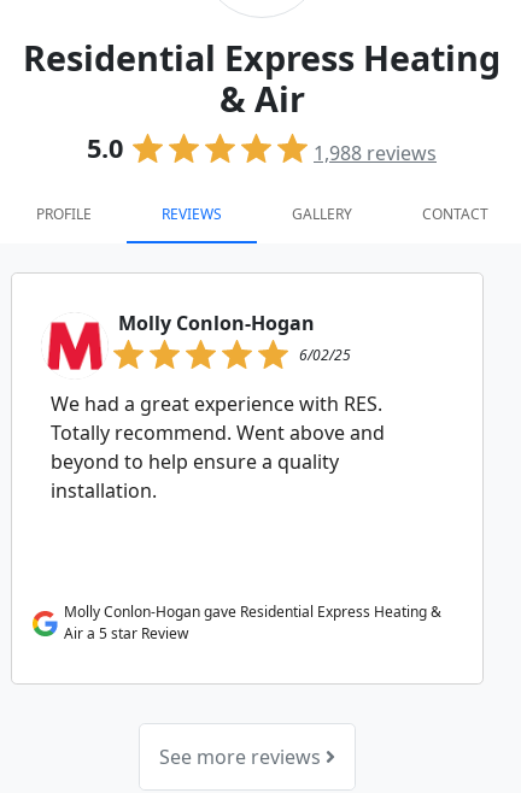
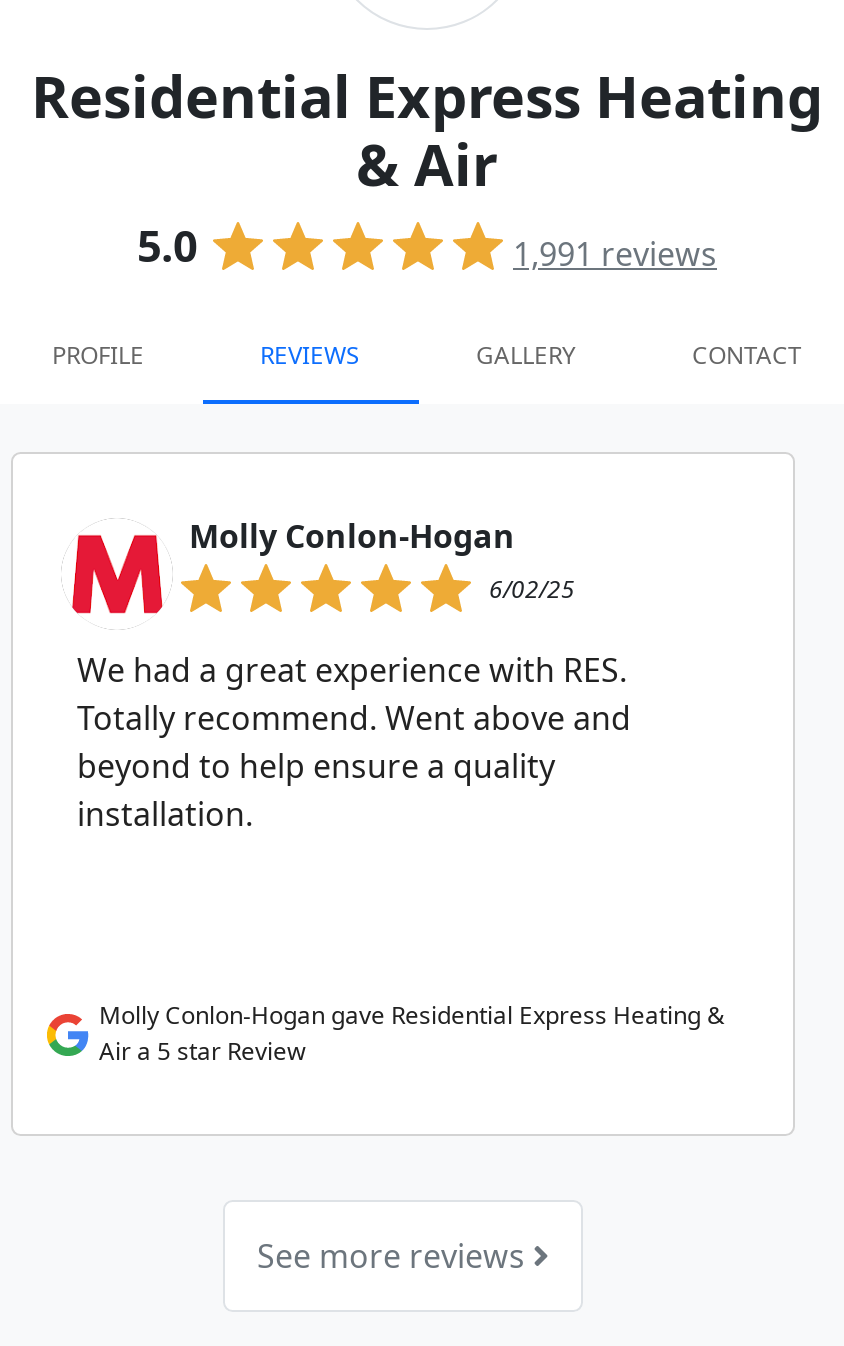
[314,140,437,166] 1,988 reviews -> [513,232,717,276] 1,991 reviews

